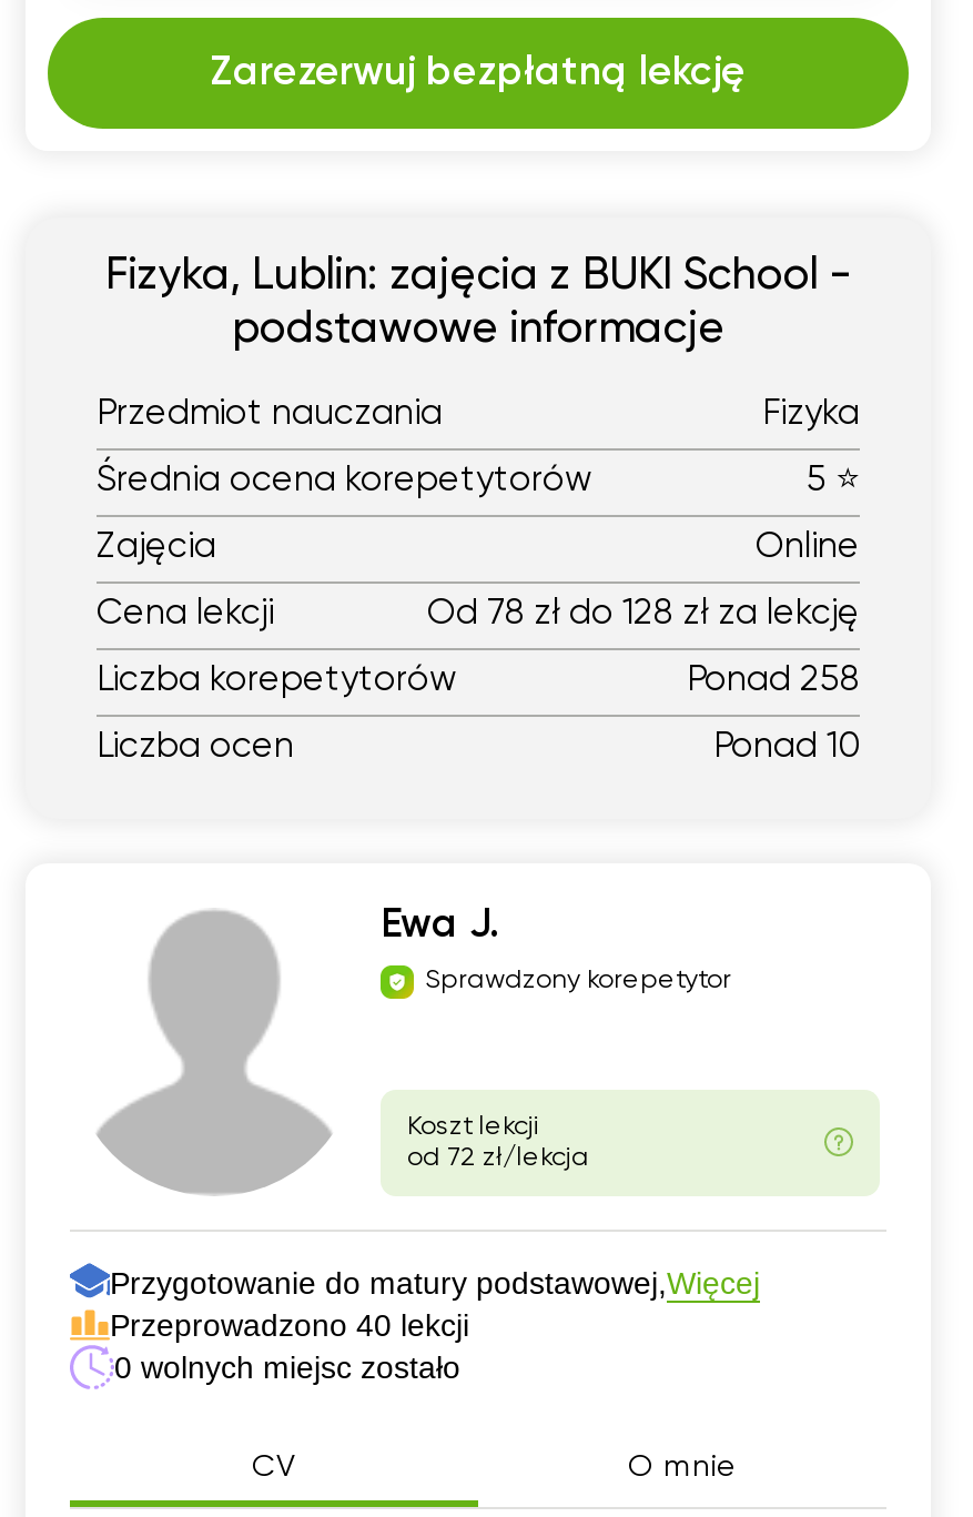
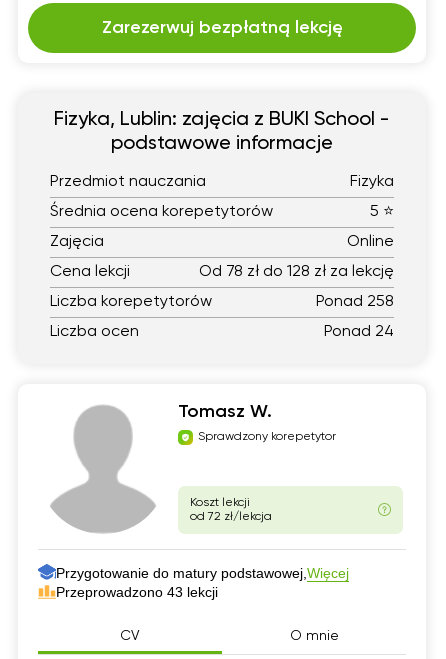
[713,730,860,765] Ponad 10 -> [324,324,394,340] Ponad 24
[381,905,500,945] Ewa J. -> [178,403,272,421] Tomasz W.
[110,1307,469,1384] Przeprowadzono 40 lekcji | 0 wolnych miejsc zostało -> [56,584,218,600] Przeprowadzono 43 lekcji

